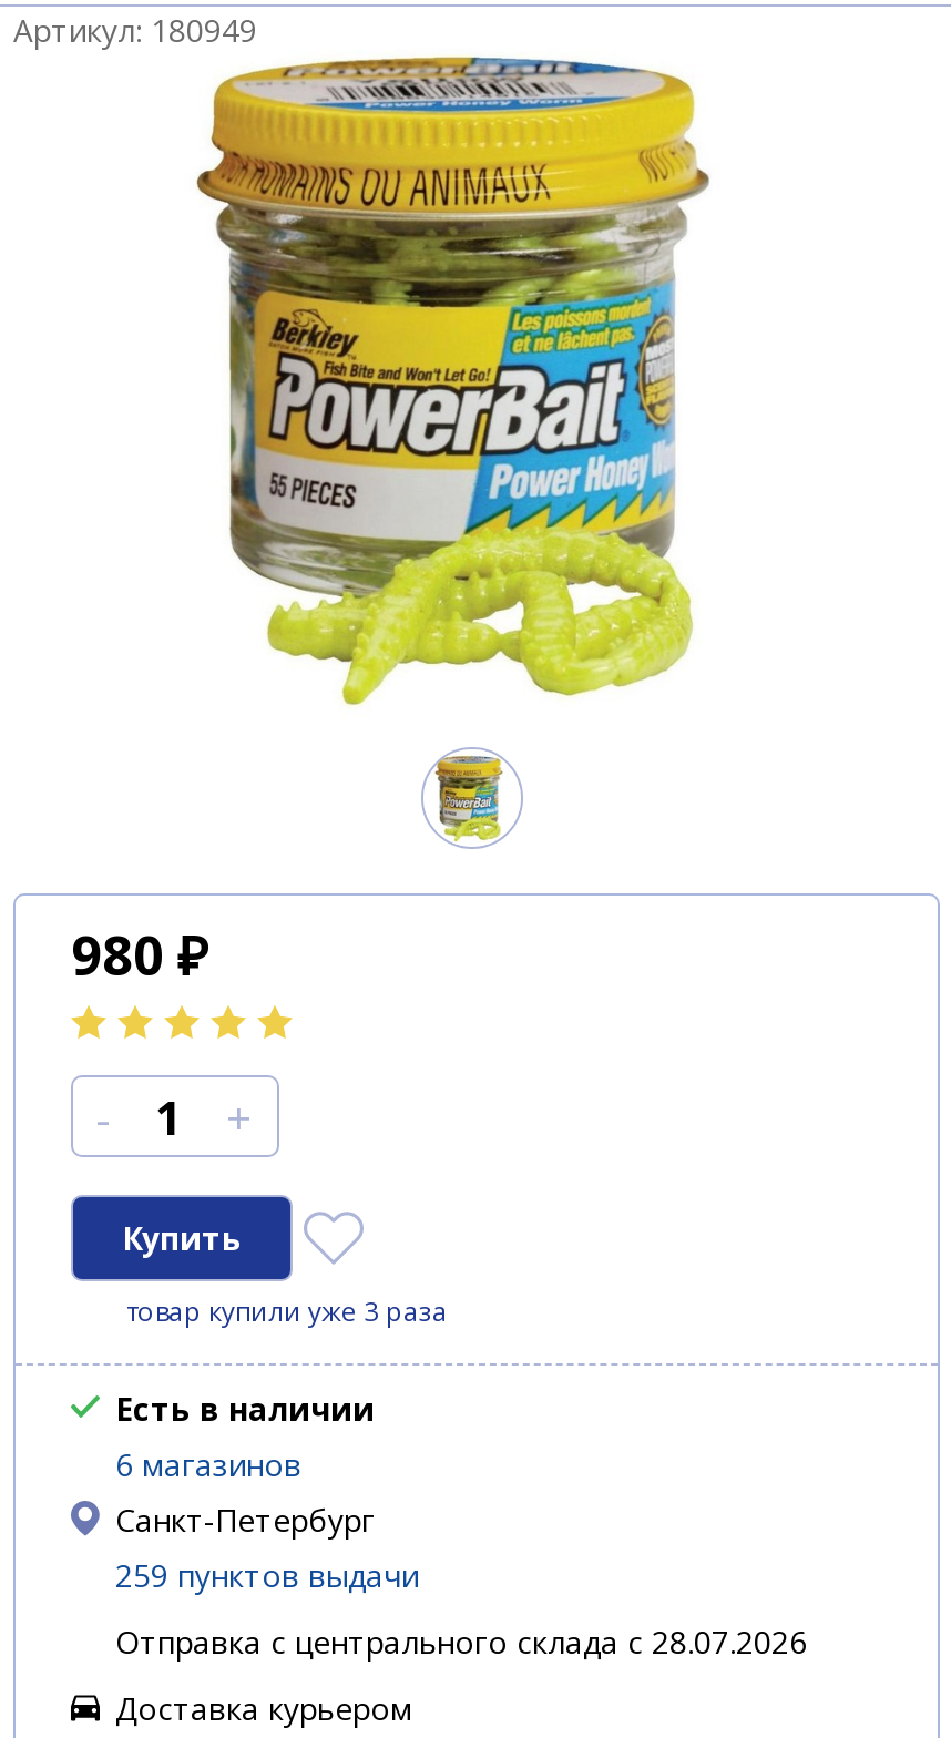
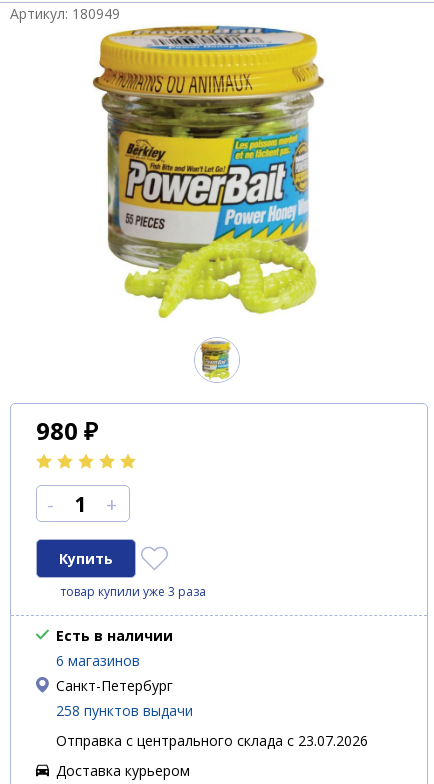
[115,1554,419,1596] 259 пунктов выдачи -> [56,701,193,720] 258 пунктов выдачи
[115,1621,807,1663] Отправка с центрального склада с 28.07.2026 -> [56,731,368,750] Отправка с центрального склада с 23.07.2026

